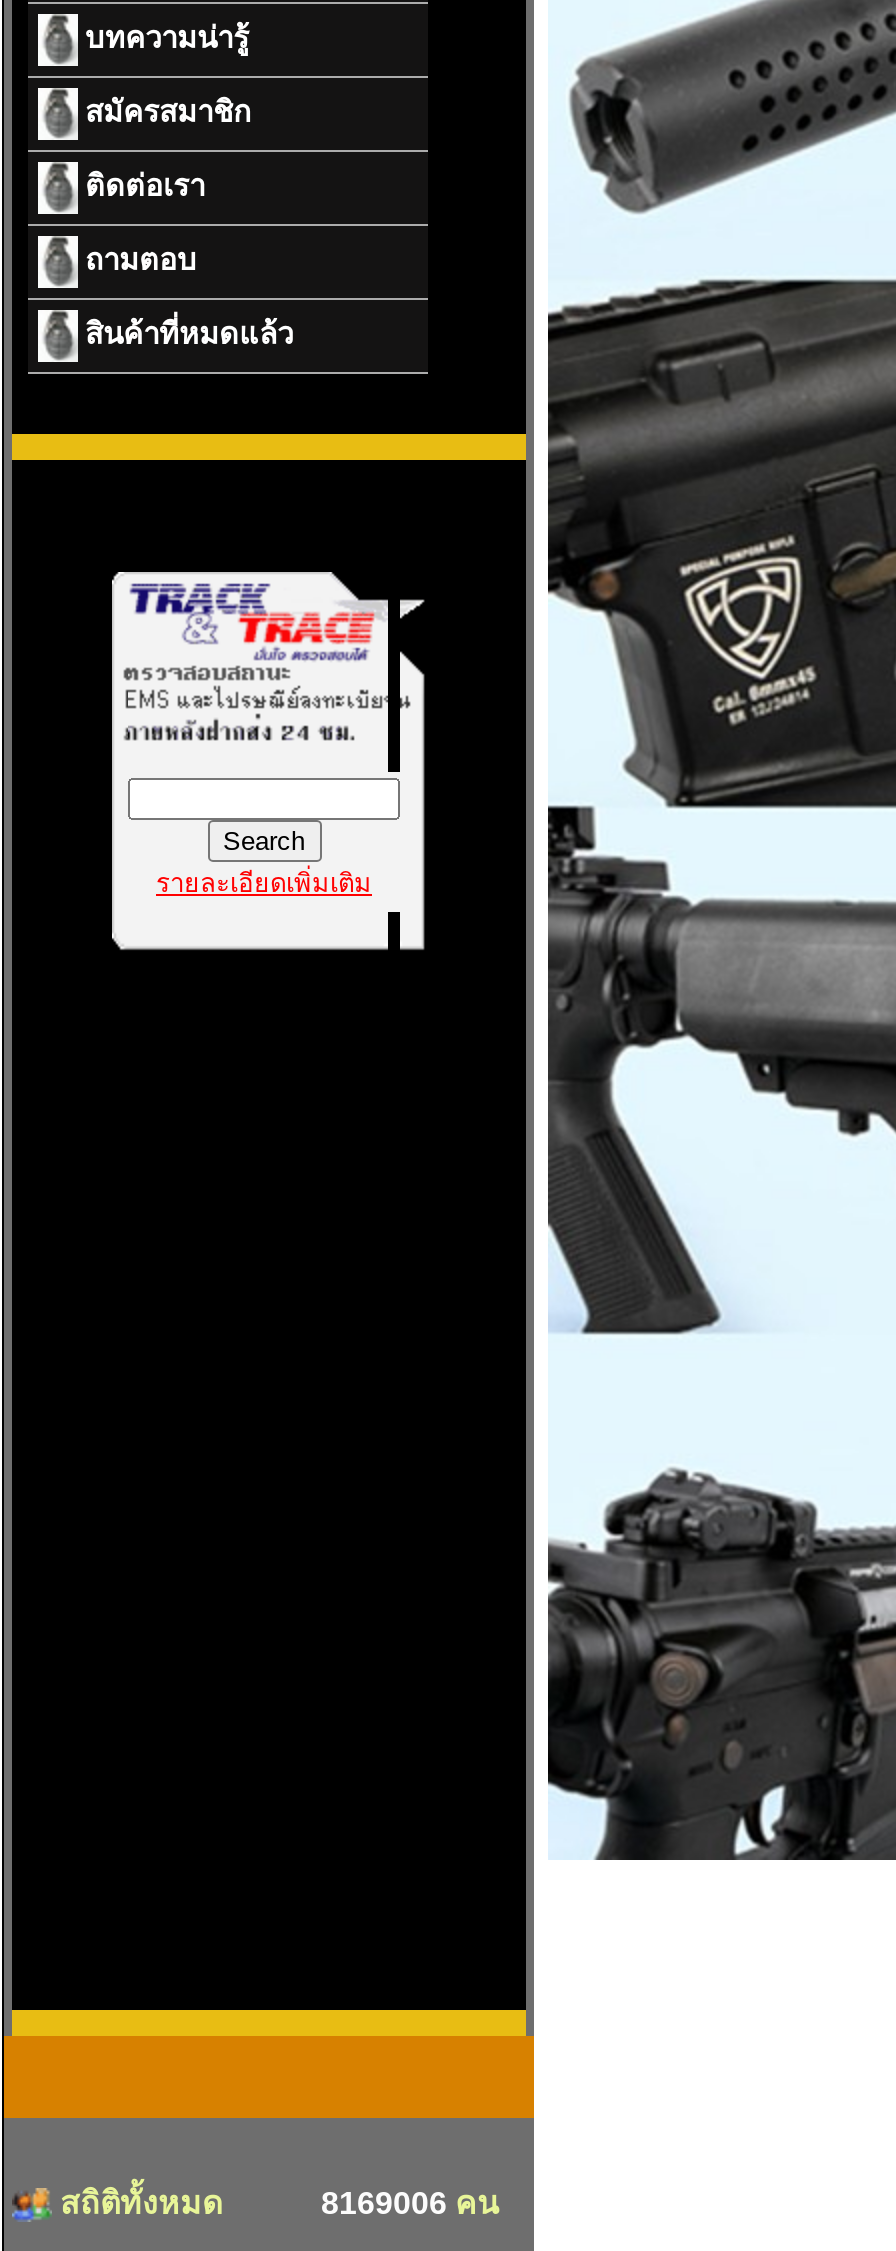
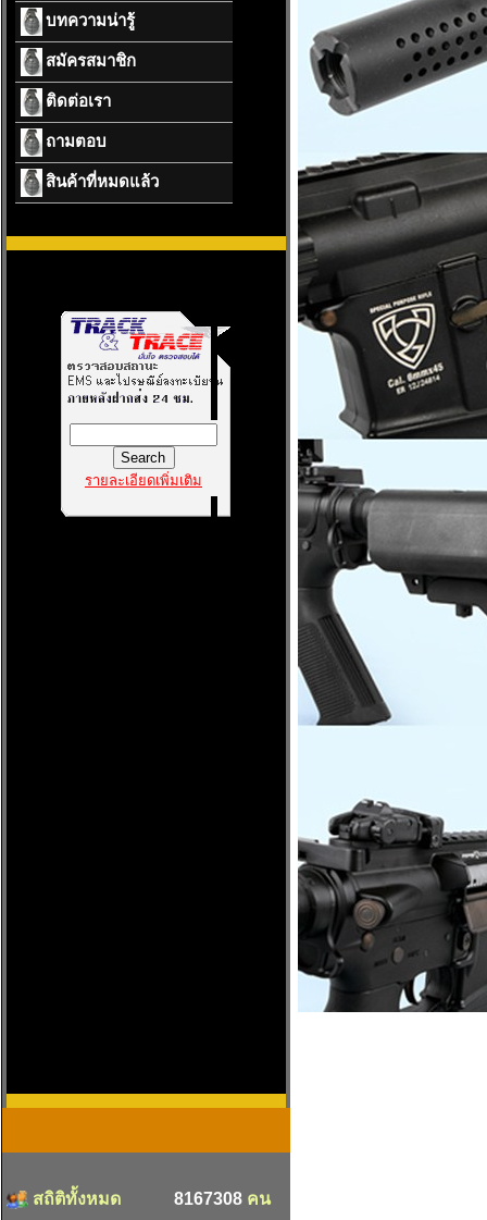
[321,2186,499,2220] 8169006 คน -> [174,1190,271,1208] 8167308 คน

